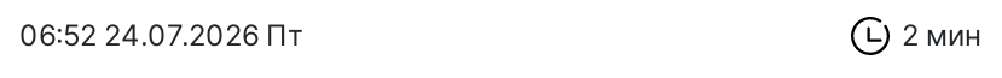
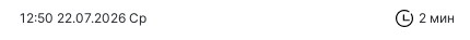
[19,17,302,53] 06:52 24.07.2026 Пт -> [20,10,146,26] 12:50 22.07.2026 Ср

